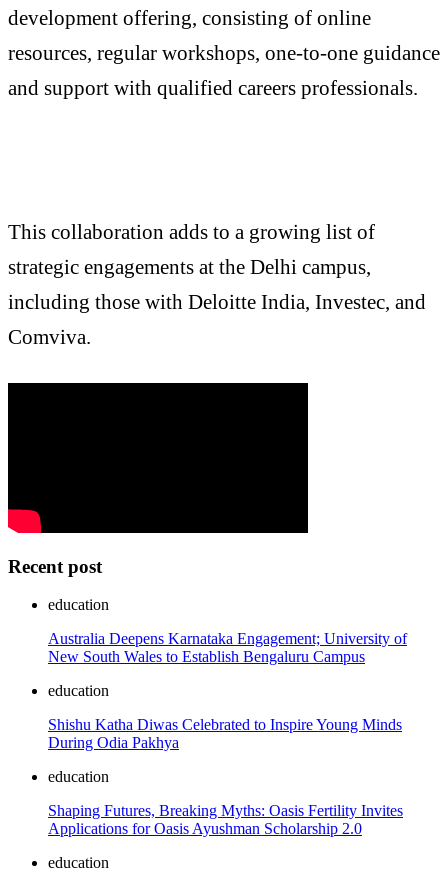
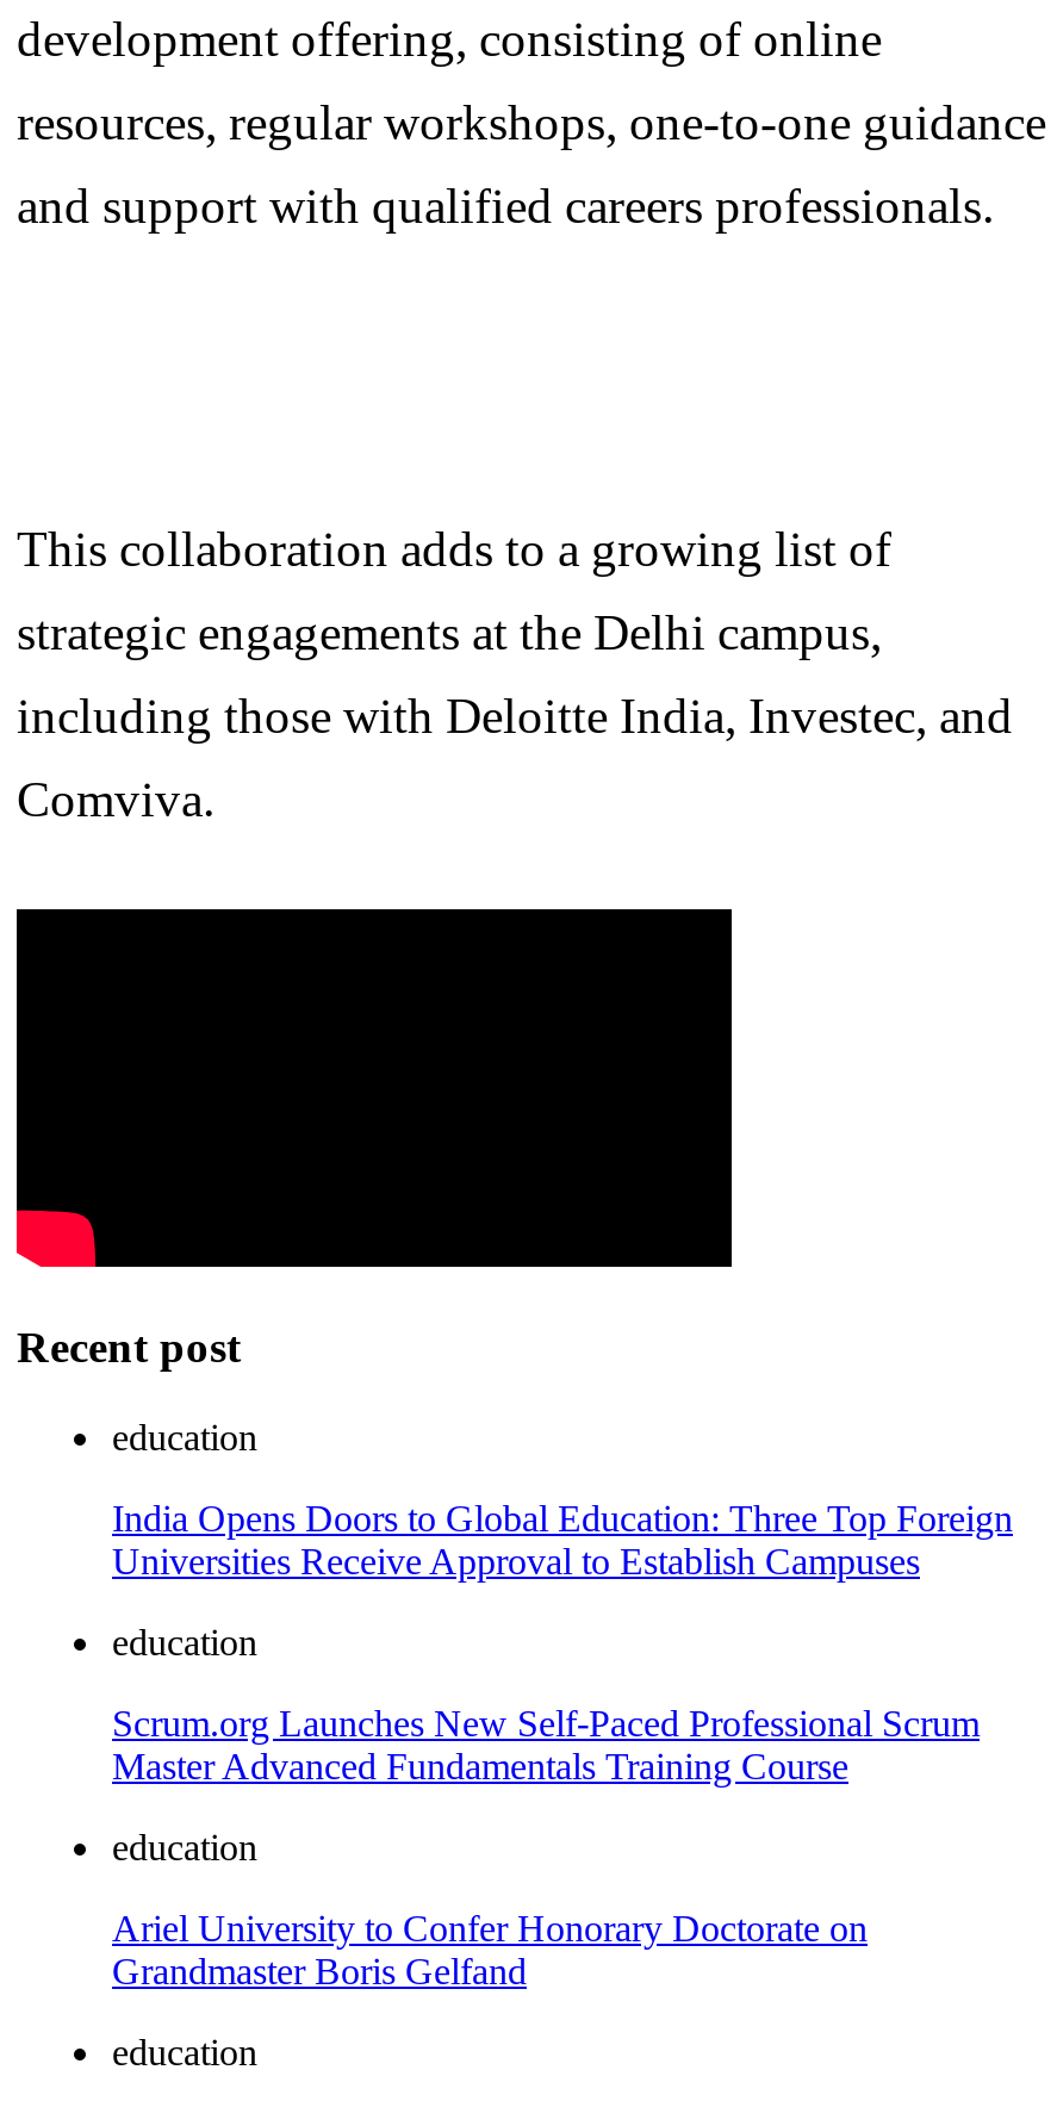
[48,630,407,665] Australia Deepens Karnataka Engagement; University of | New South Wales to Establish Bengaluru Campus -> [112,1498,1013,1582] India Opens Doors to Global Education: Three Top Foreign | Universities Receive Approval to Establish Campuses
[48,716,402,751] Shishu Katha Diwas Celebrated to Inspire Young Minds | During Odia Pakhya -> [112,1703,980,1787] Scrum.org Launches New Self-Paced Professional Scrum | Master Advanced Fundamentals Training Course
[48,802,403,837] Shaping Futures, Breaking Myths: Oasis Fertility Invites | Applications for Oasis Ayushman Scholarship 2.0 -> [112,1908,868,1992] Ariel University to Confer Honorary Doctorate on | Grandmaster Boris Gelfand

